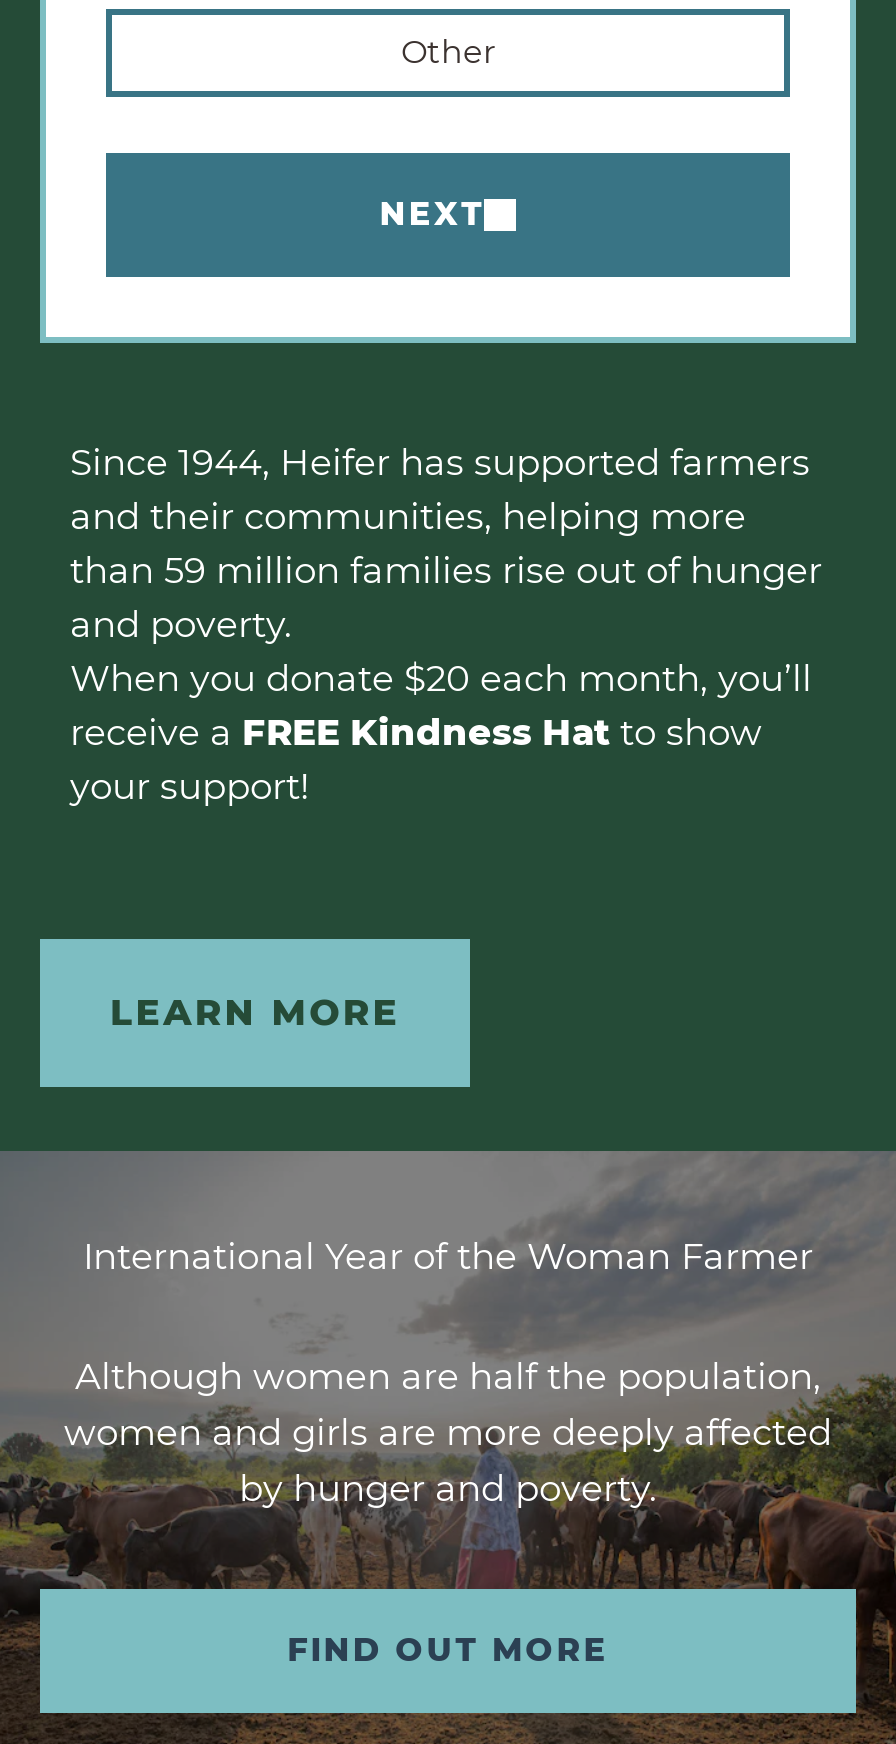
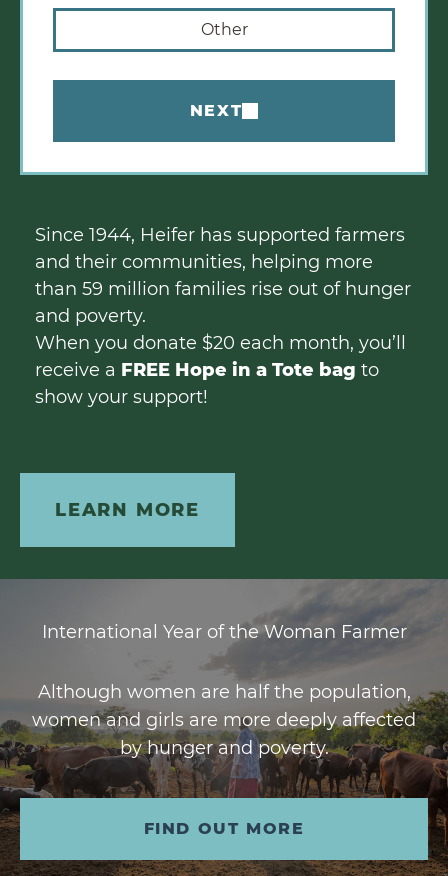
[70,711,762,809] receive a FREE Kindness Hat to show | your support! -> [35,359,379,408] receive a FREE Hope in a Tote bag to | show your support!

